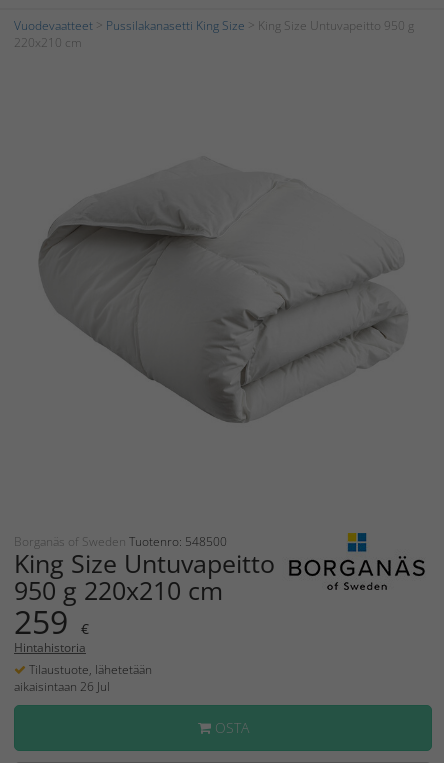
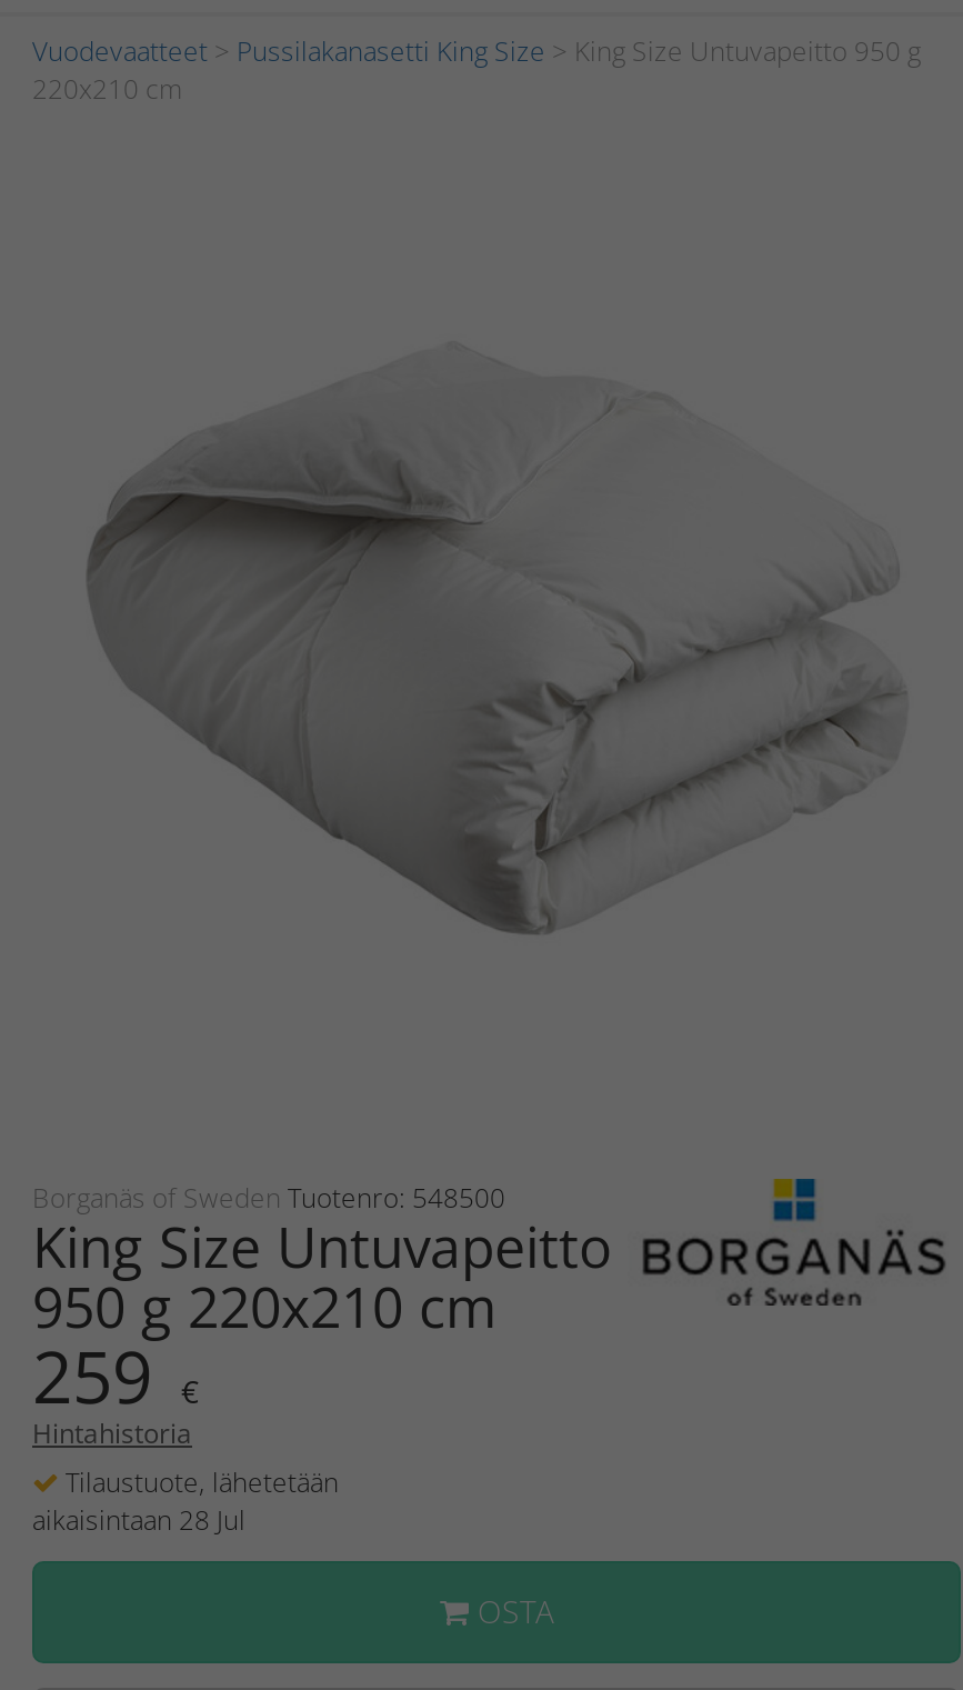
[14,678,110,695] aikaisintaan 26 Jul -> [32,1501,245,1539] aikaisintaan 28 Jul

